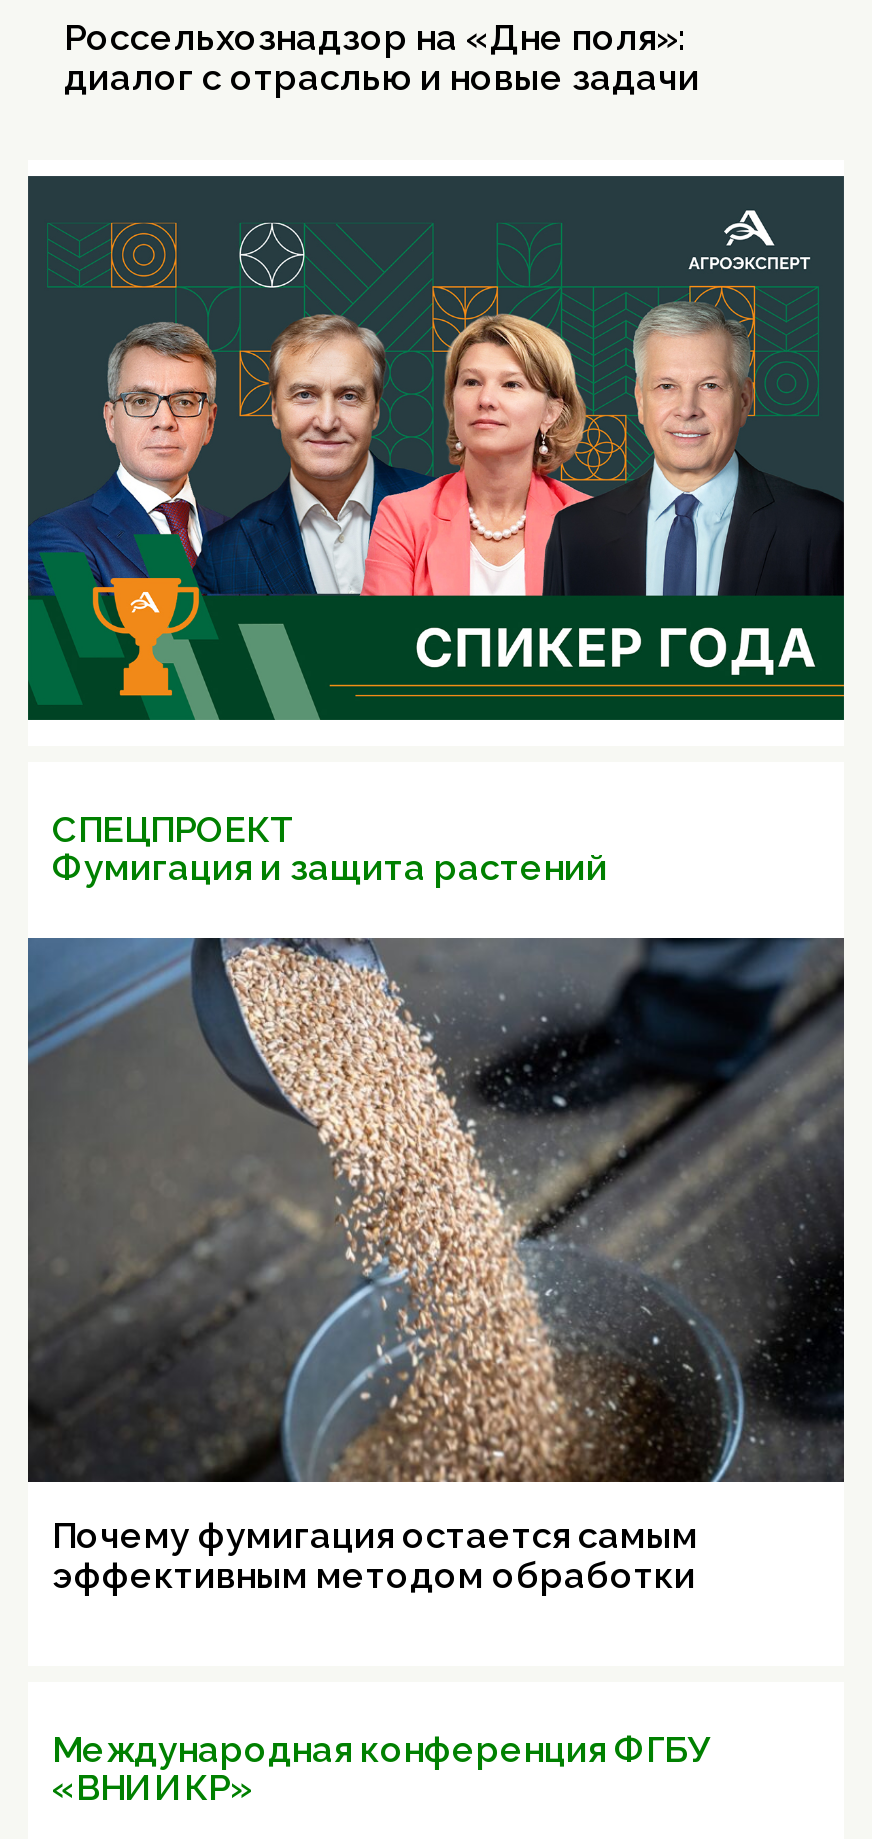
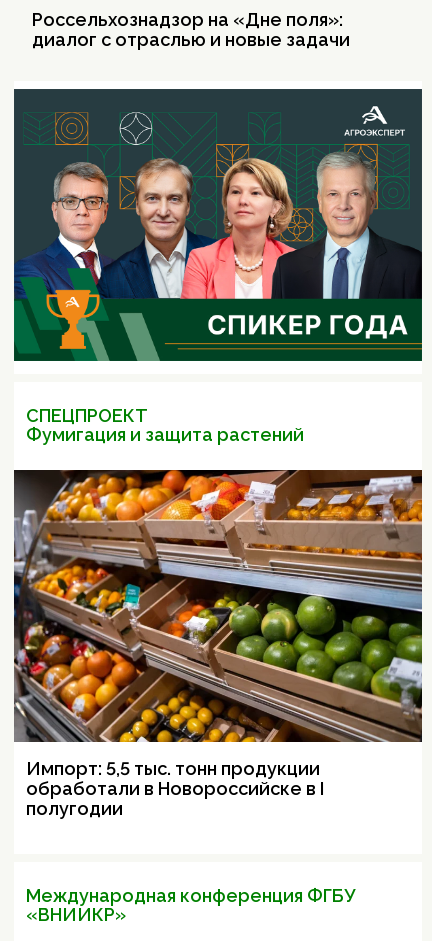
[28,935,846,1596] [image] | Почему фумигация остается самым | эффективным методом обработки -> [13,469,423,819] [image] | Импорт: 5,5 тыс. тонн продукции | обработали в Новороссийске в I | полугодии

